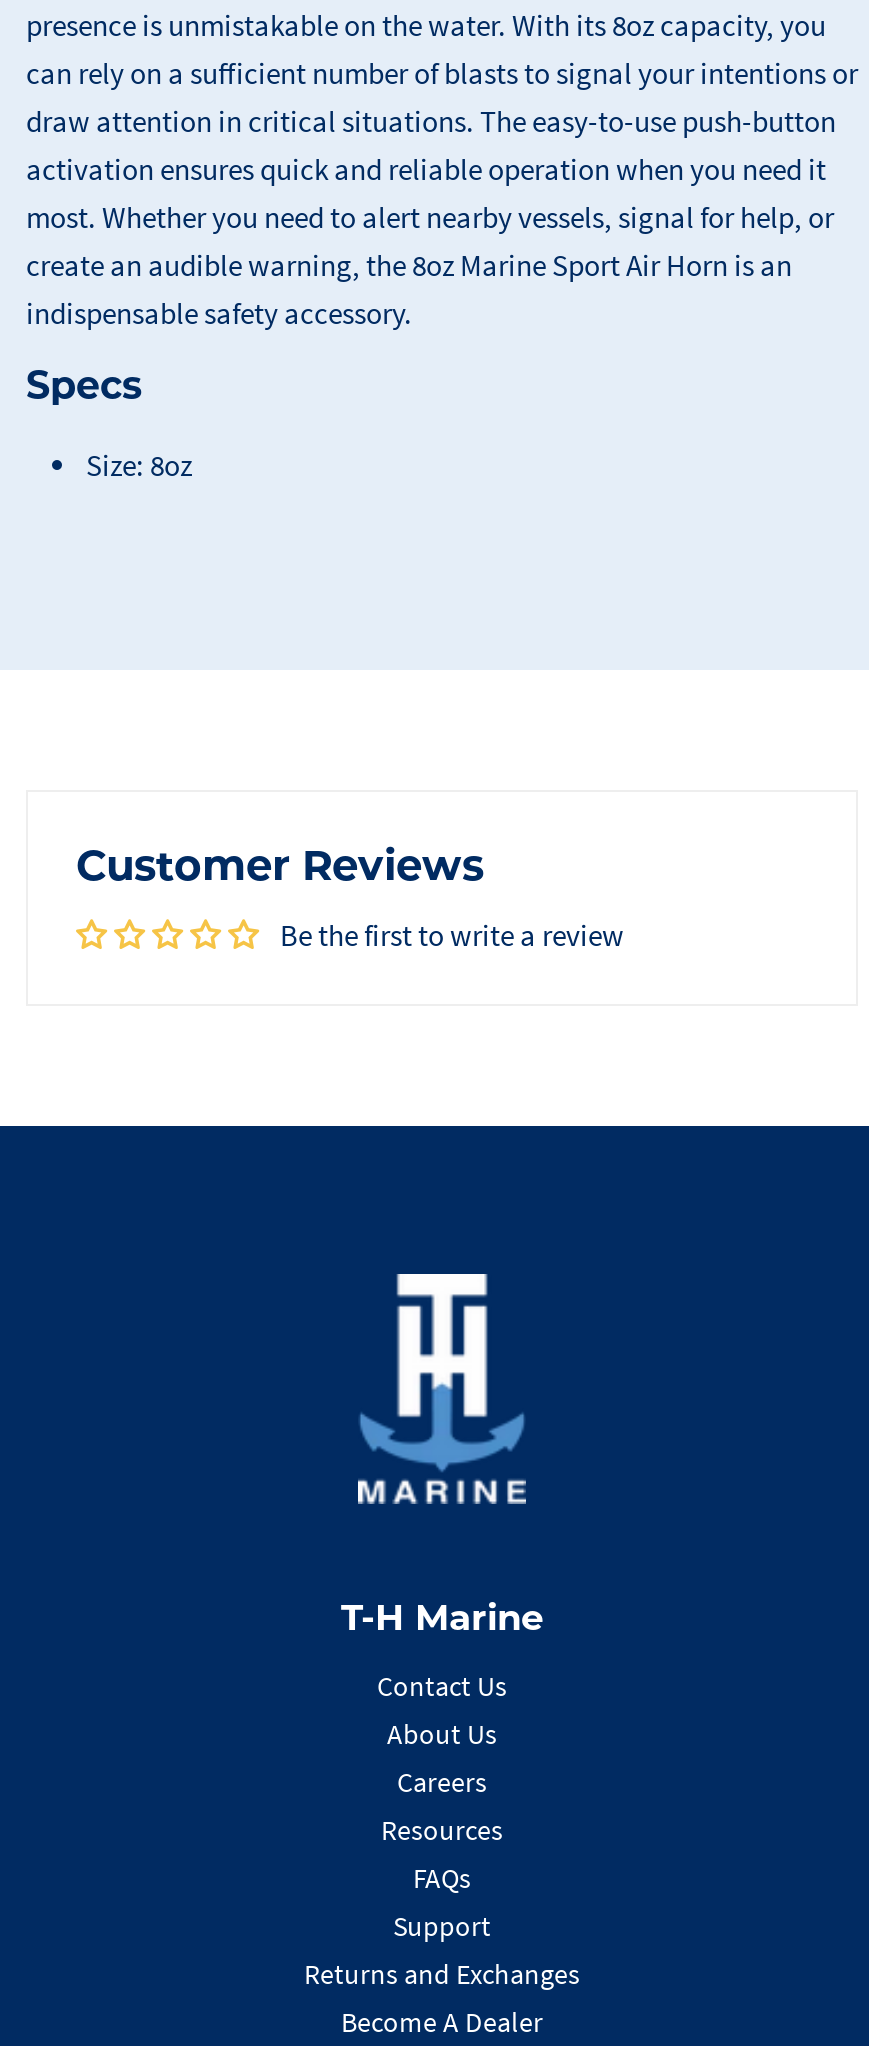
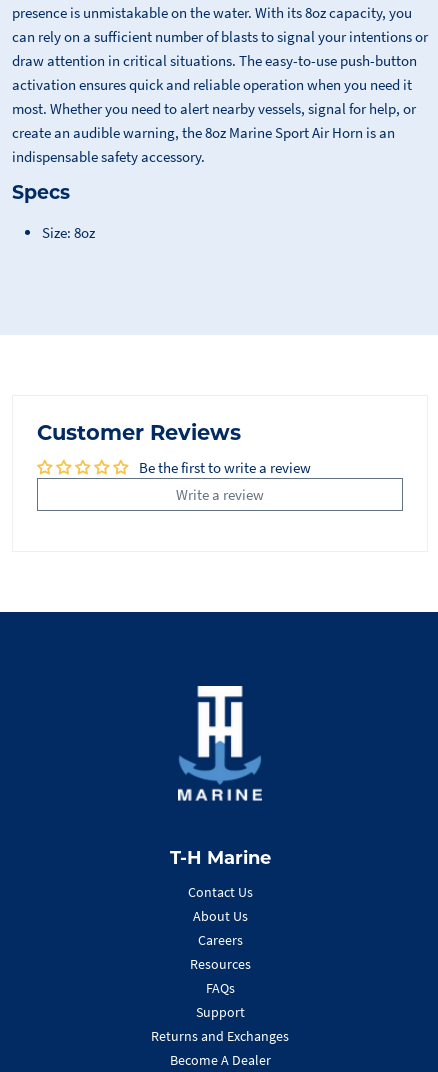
none -> [176,484,264,503] Write a review

